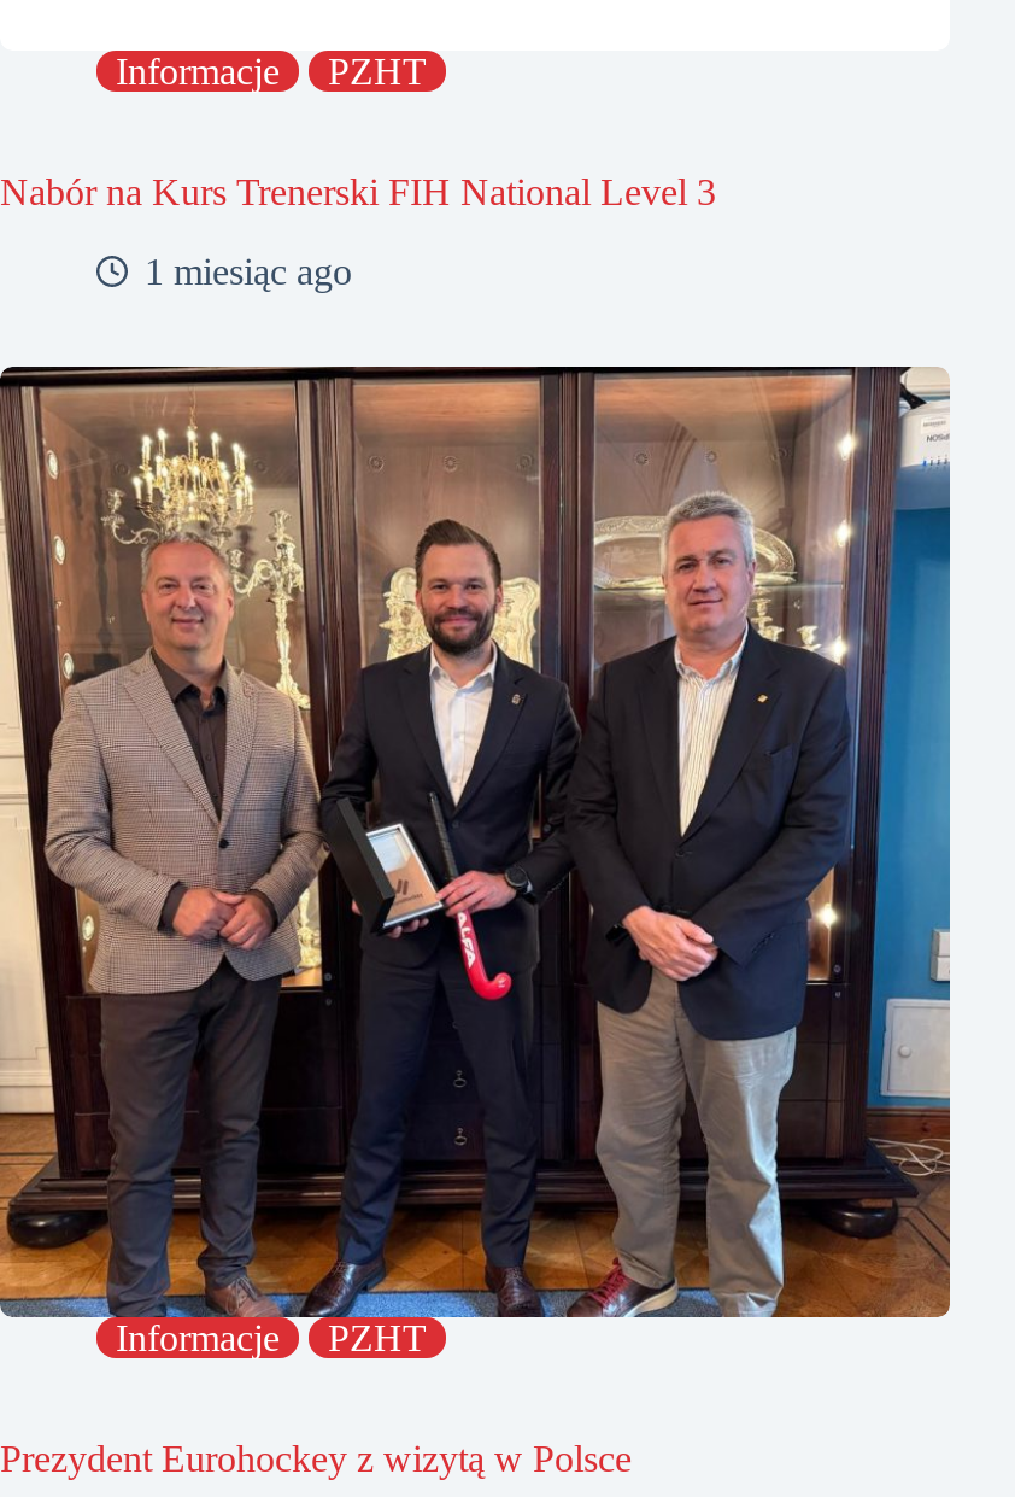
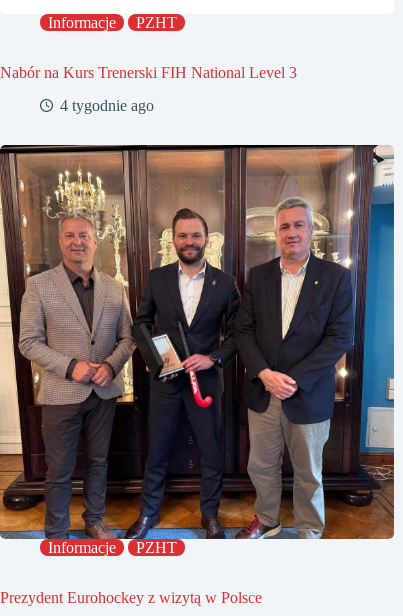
[145,250,352,291] 1 miesiąc ago -> [60,97,154,114] 4 tygodnie ago

